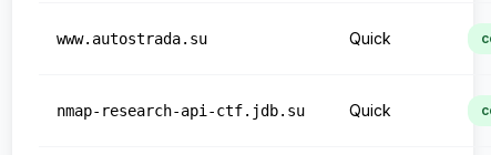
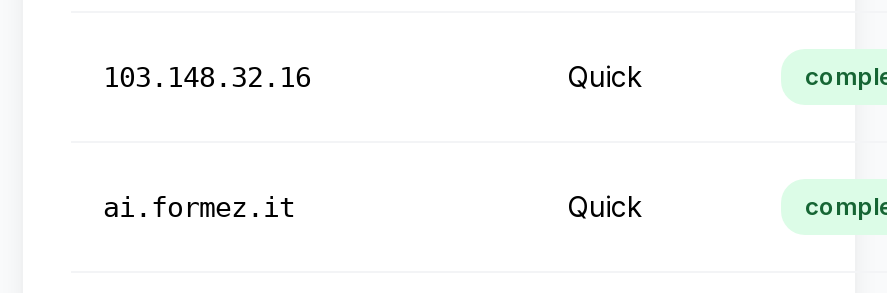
[57,30,207,48] www.autostrada.su -> [103,61,311,93] 103.148.32.16
[57,102,305,120] nmap-research-api-ctf.jdb.su -> [103,191,295,223] ai.formez.it

